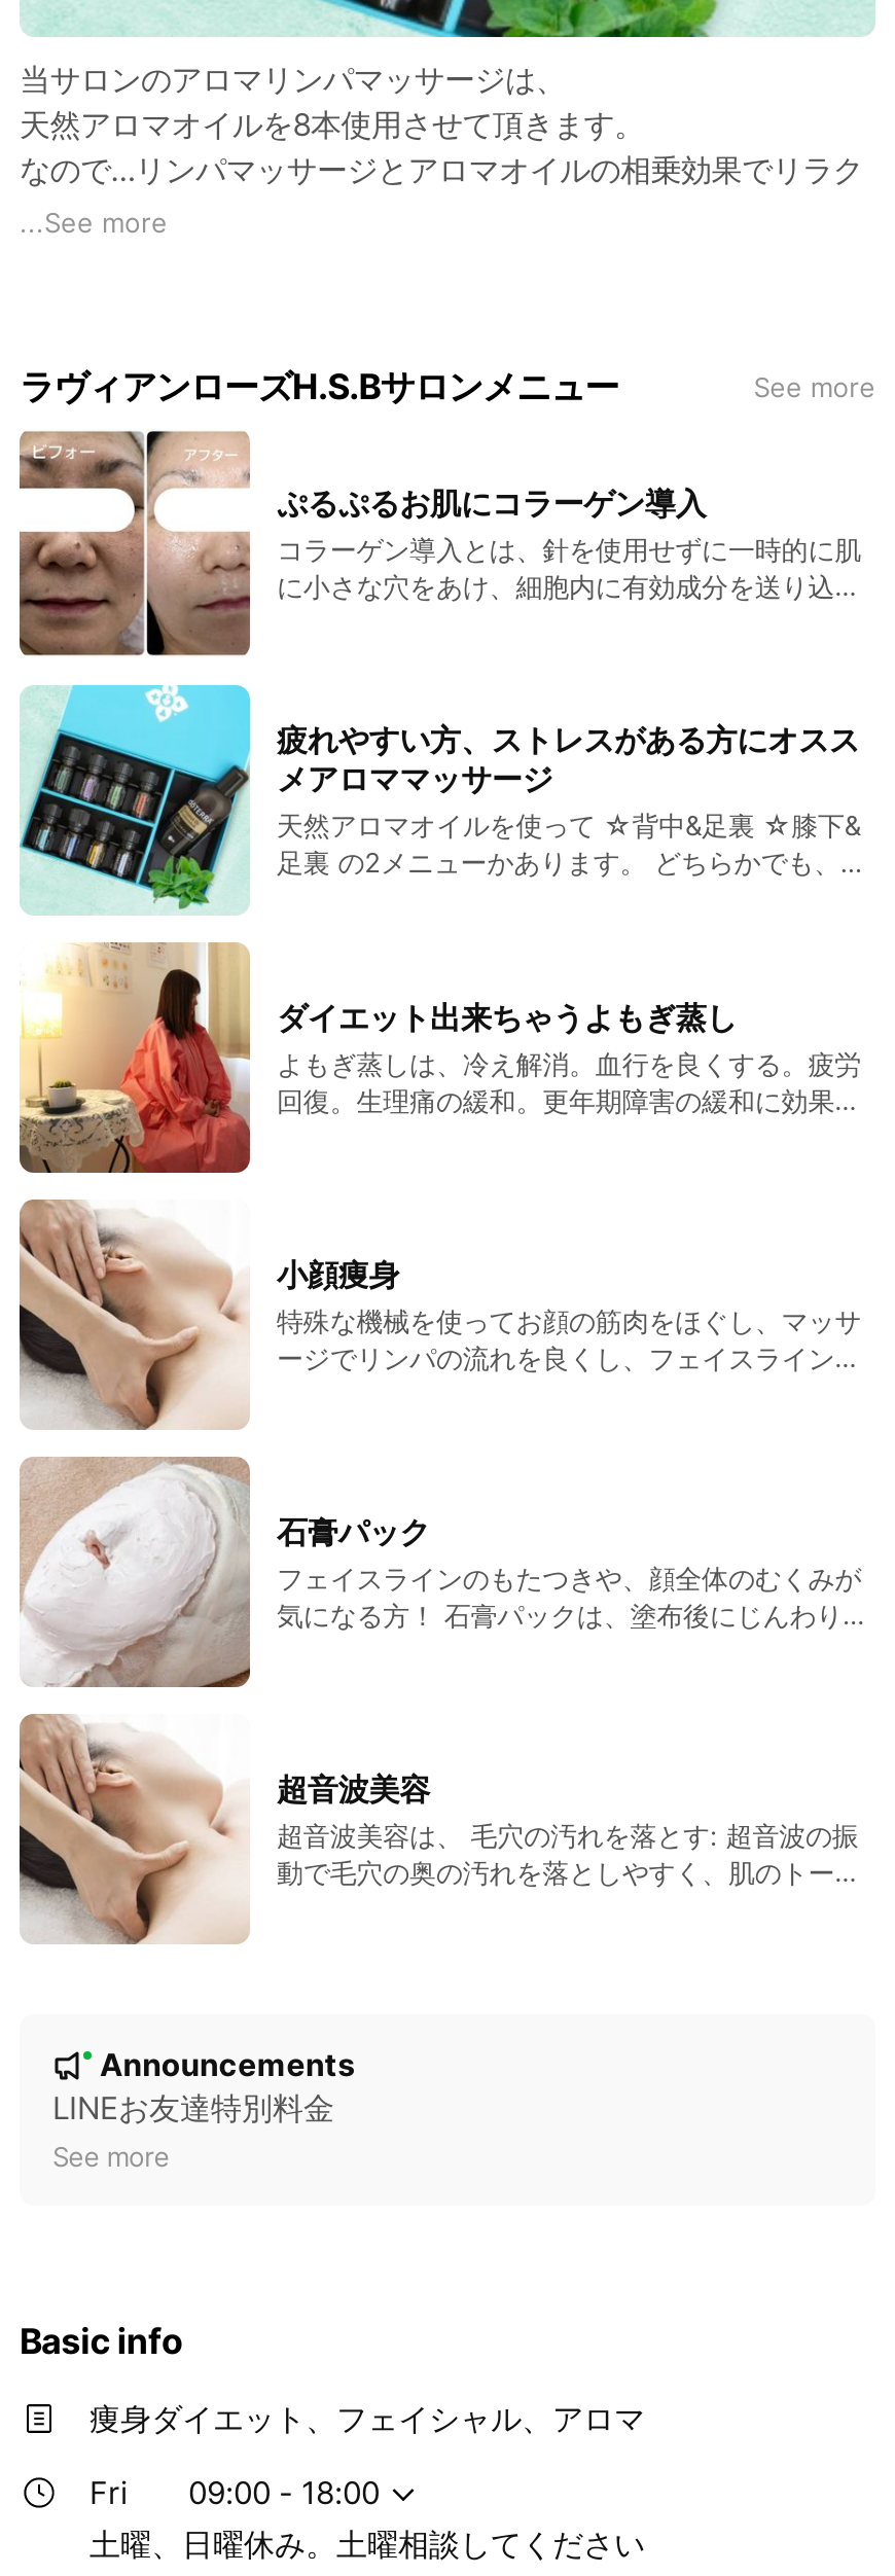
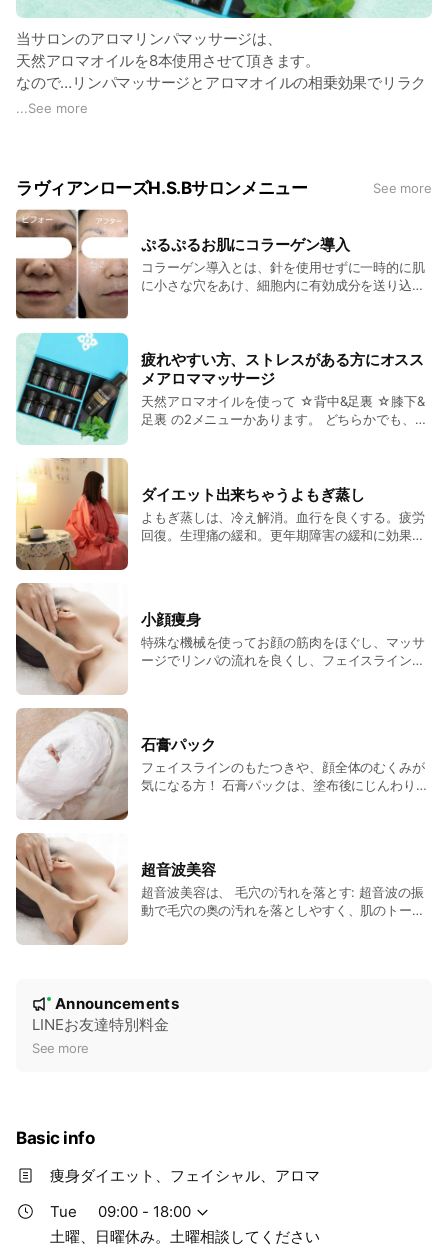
[89,2473,129,2512] Fri -> [50,1202,77,1221] Tue

